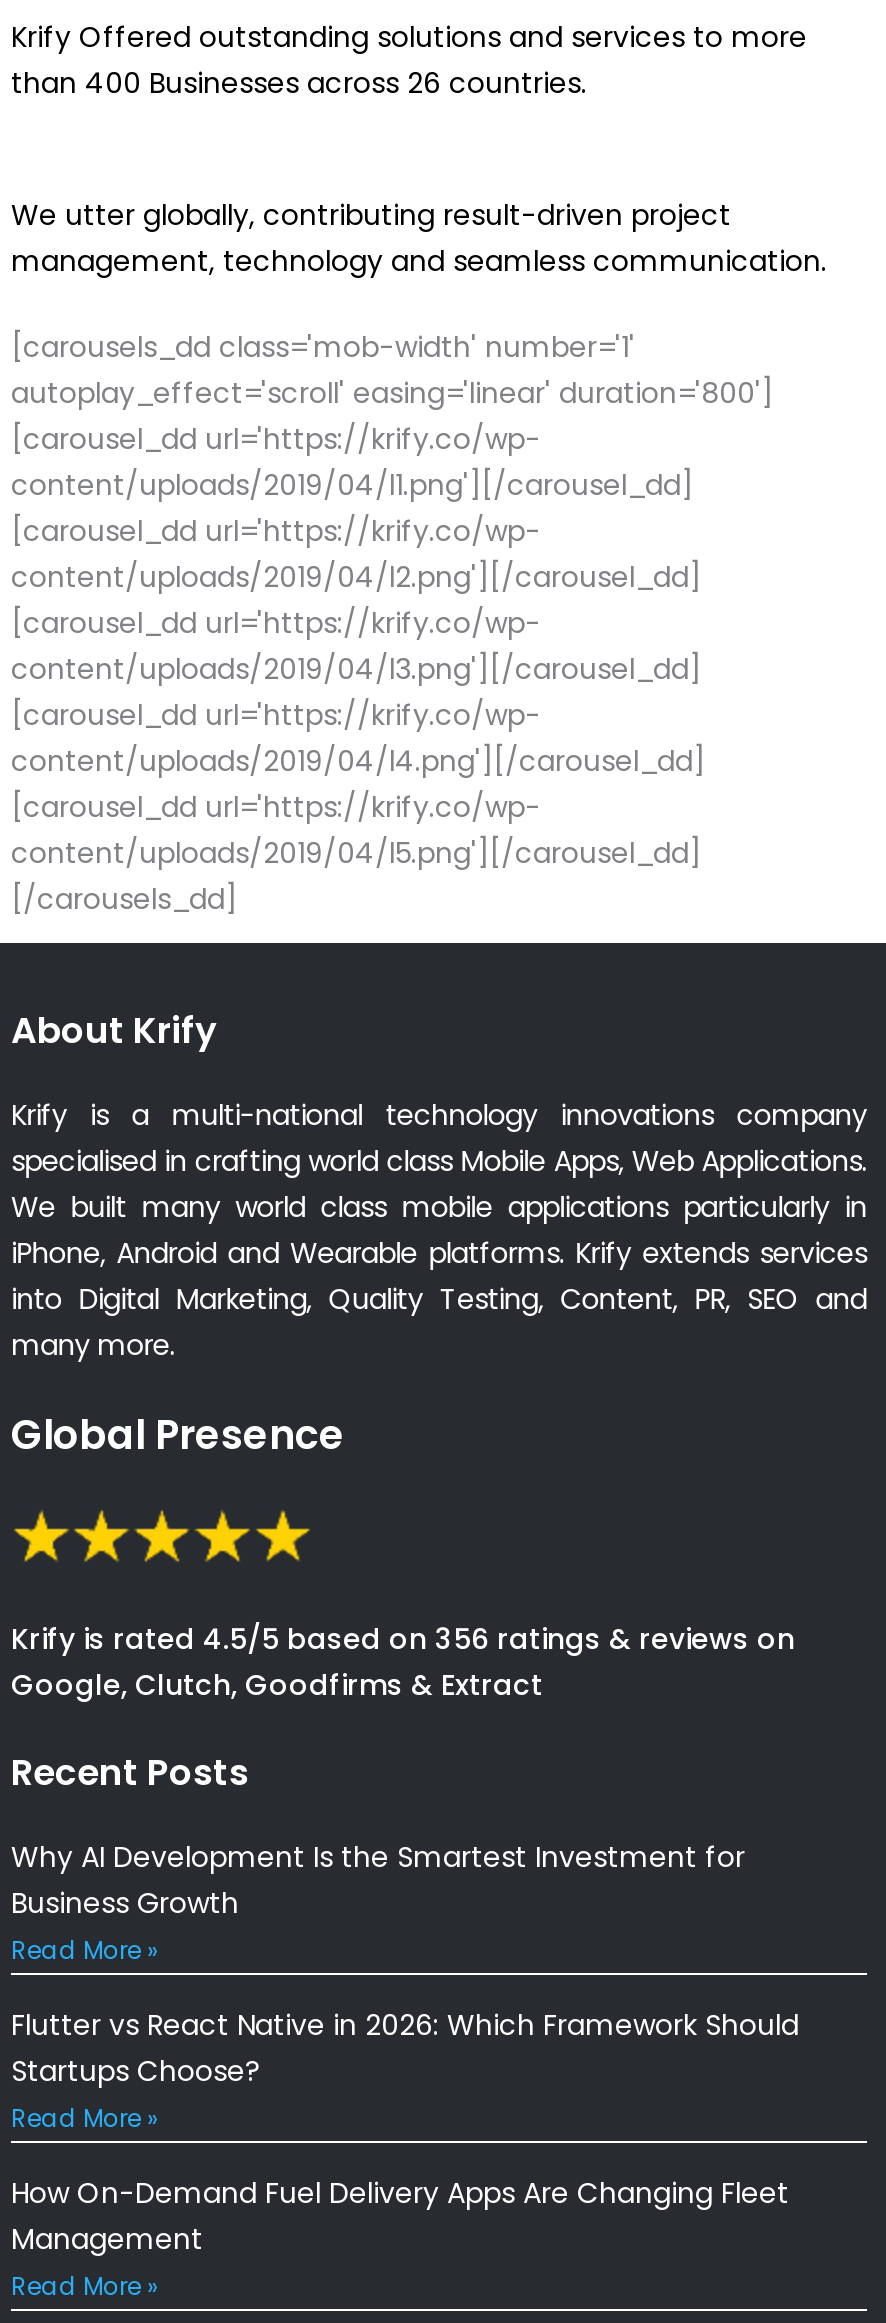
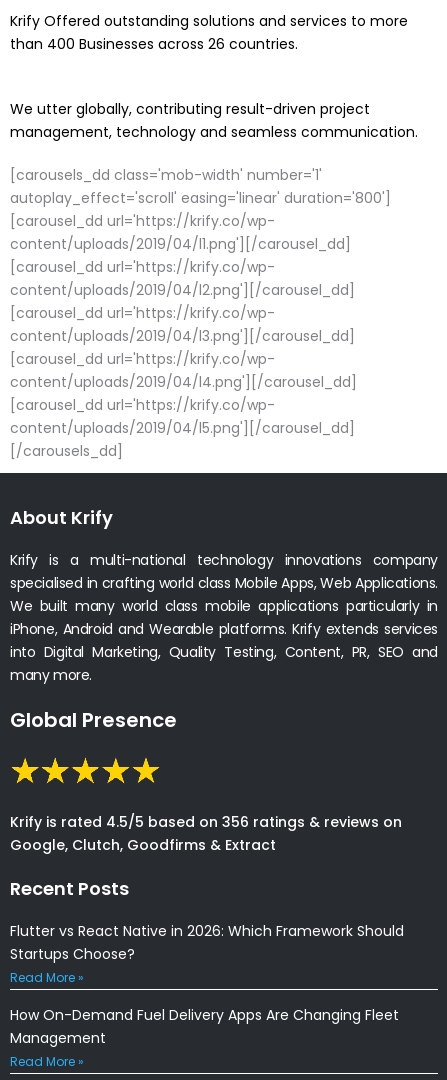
[11,1838,745,1968] Why AI Development Is the Smartest Investment for | Business Growth | Read More » -> none

